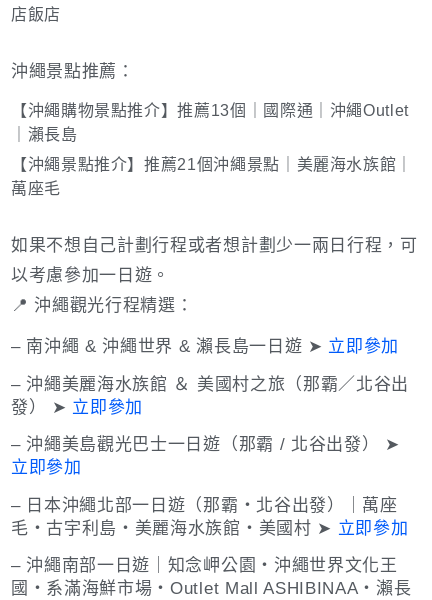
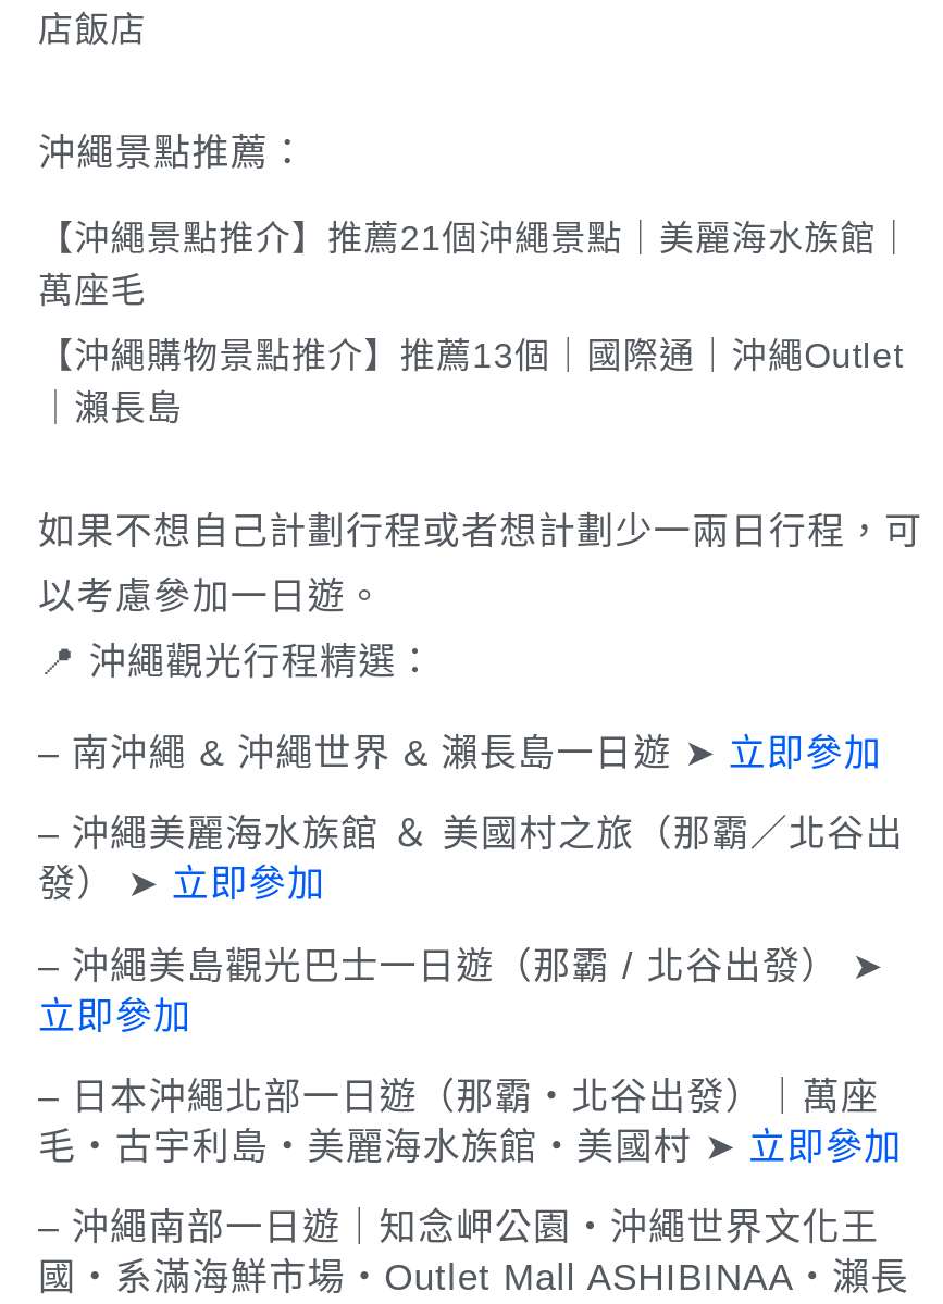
moved [11,102,409,143] -> [38,338,904,427]: 【沖繩購物景點推介】推薦13個｜國際通｜沖繩Outlet | ｜瀨長島
moved [11,156,413,197] -> [38,221,913,310]: 【沖繩景點推介】推薦21個沖繩景點｜美麗海水族館｜ | 萬座毛

